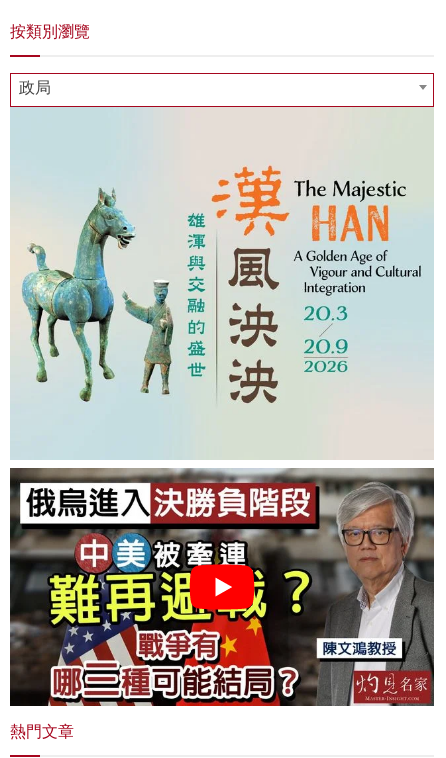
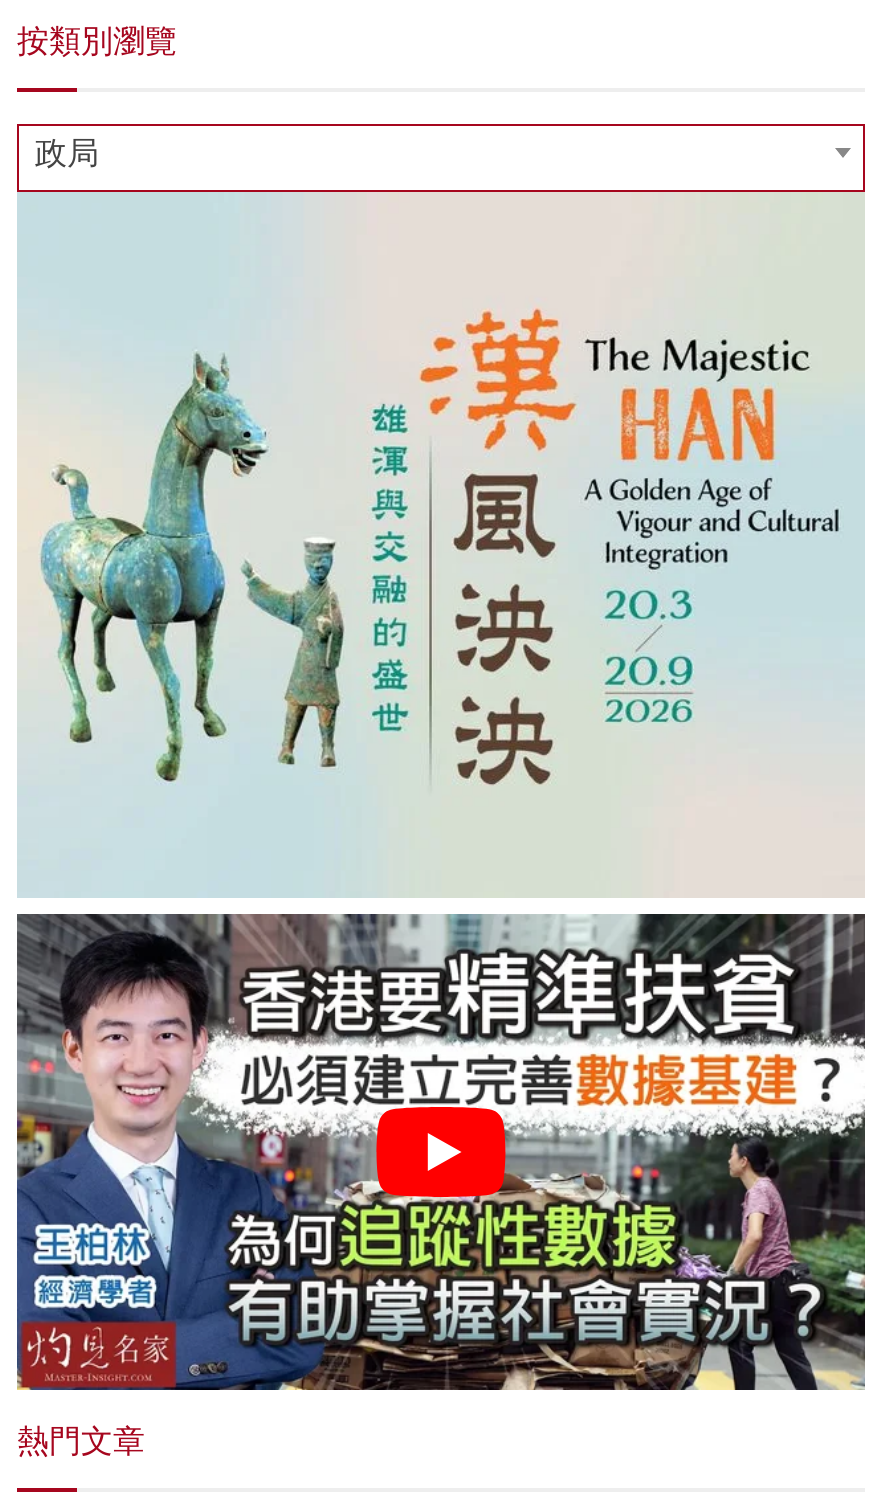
[9,468,435,707] [image] -> [15,914,865,1392] [image]

